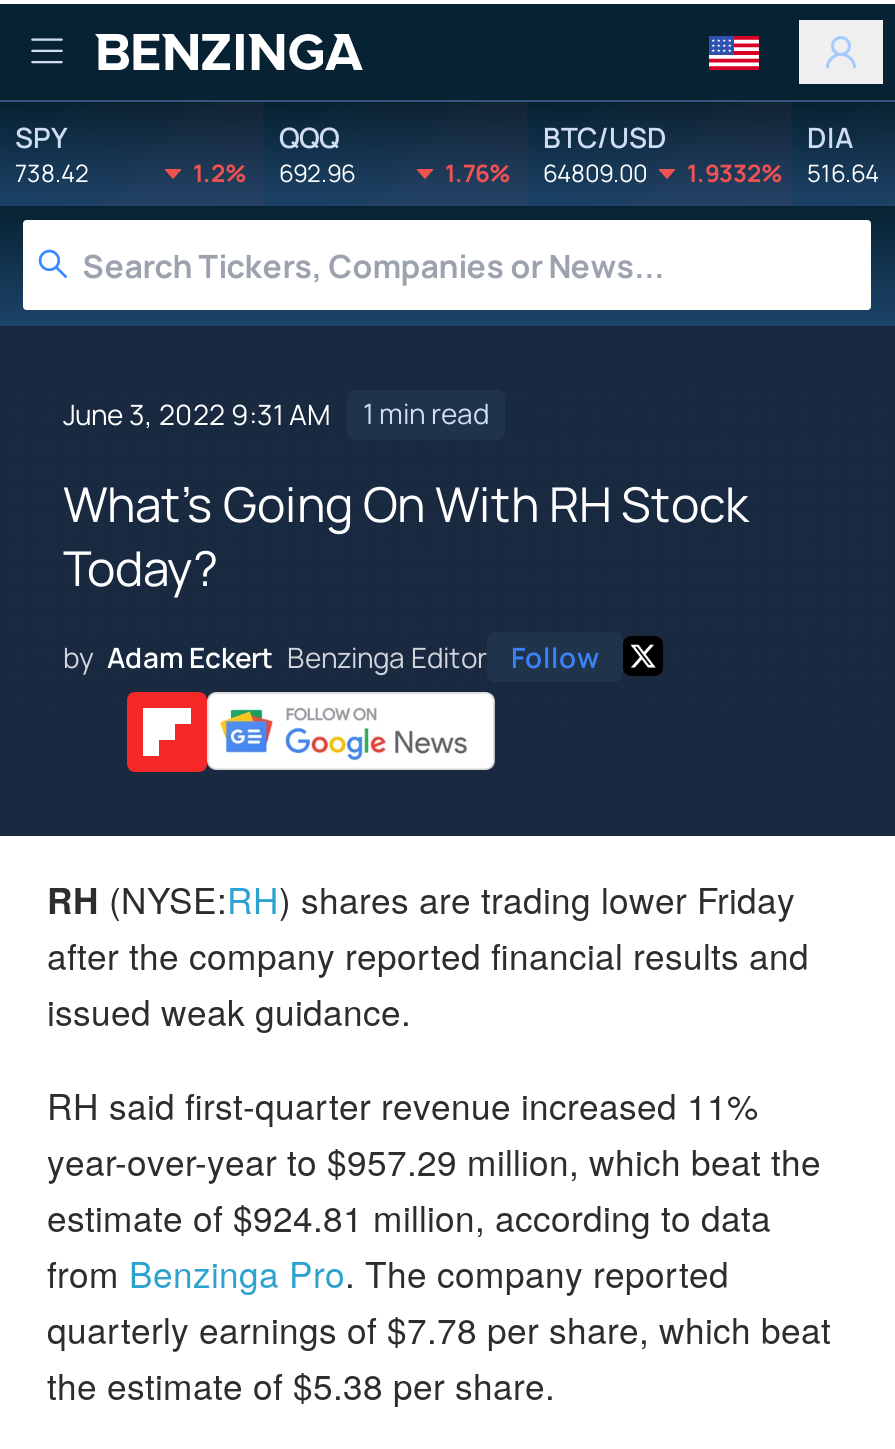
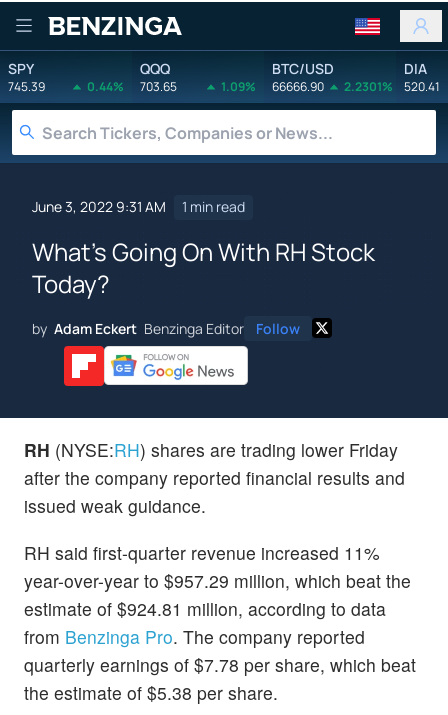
[15,155,89,189] 738.42 -> [8,77,45,94] 745.39
[193,155,247,189] 1.2% -> [87,77,124,94] 0.44%
[279,155,355,189] 692.96 -> [140,77,177,94] 703.65
[445,155,511,189] 1.76% -> [221,77,256,94] 1.09%
[543,155,647,189] 64809.00 -> [272,77,324,94] 66666.90
[687,155,783,189] 1.9332% -> [344,77,393,94] 2.2301%
[807,155,879,189] 516.64 -> [404,77,440,94] 520.41

